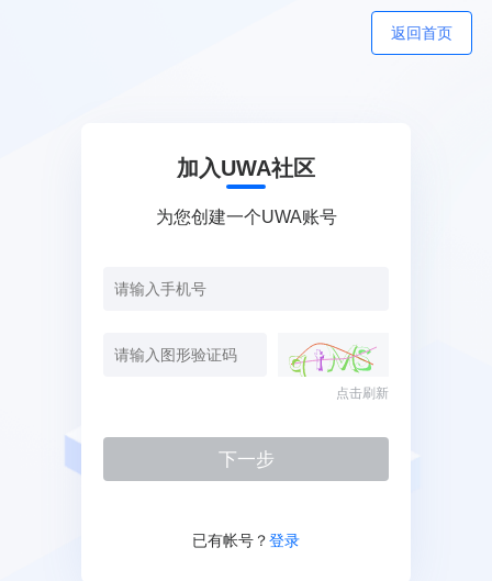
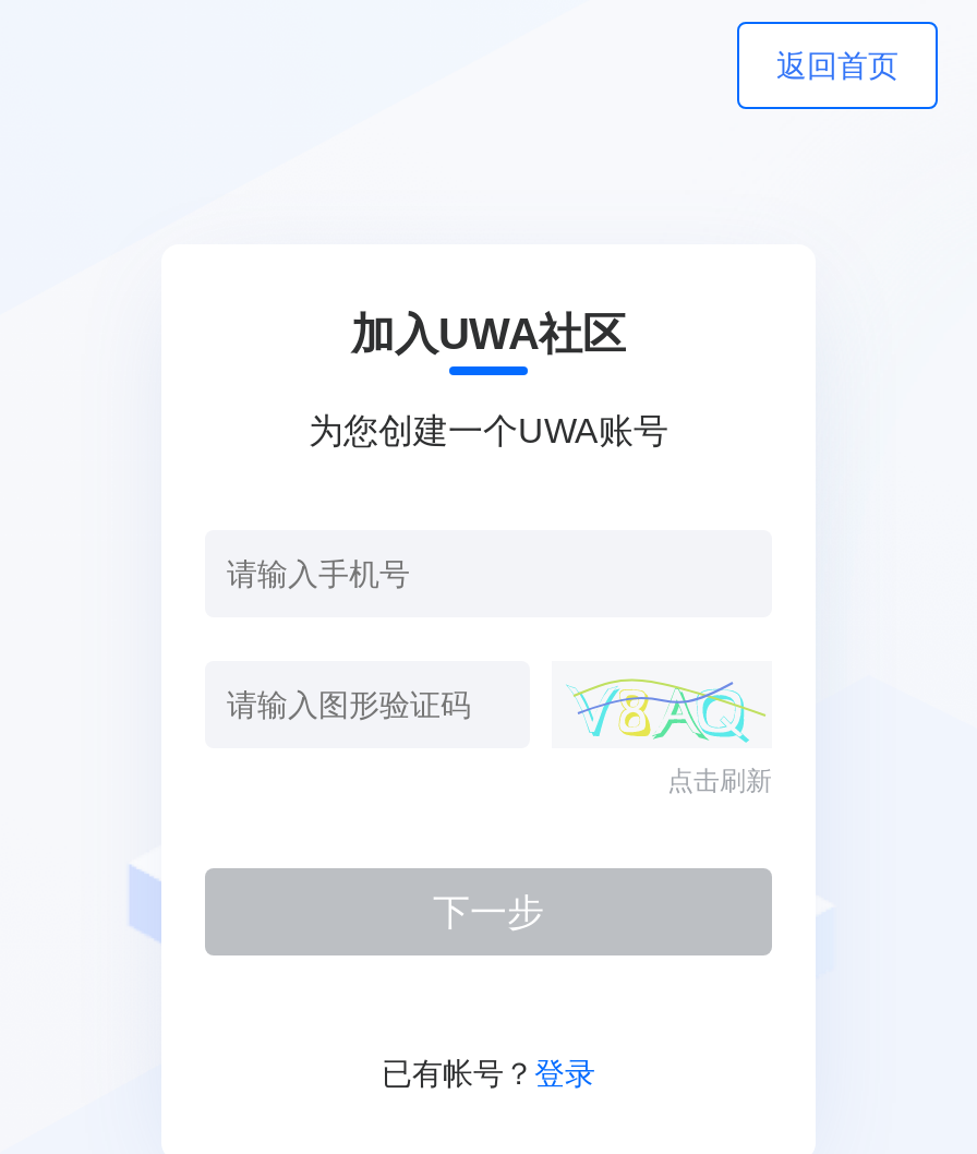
[289,342,384,378] [image] -> [567,676,768,748] [image]

